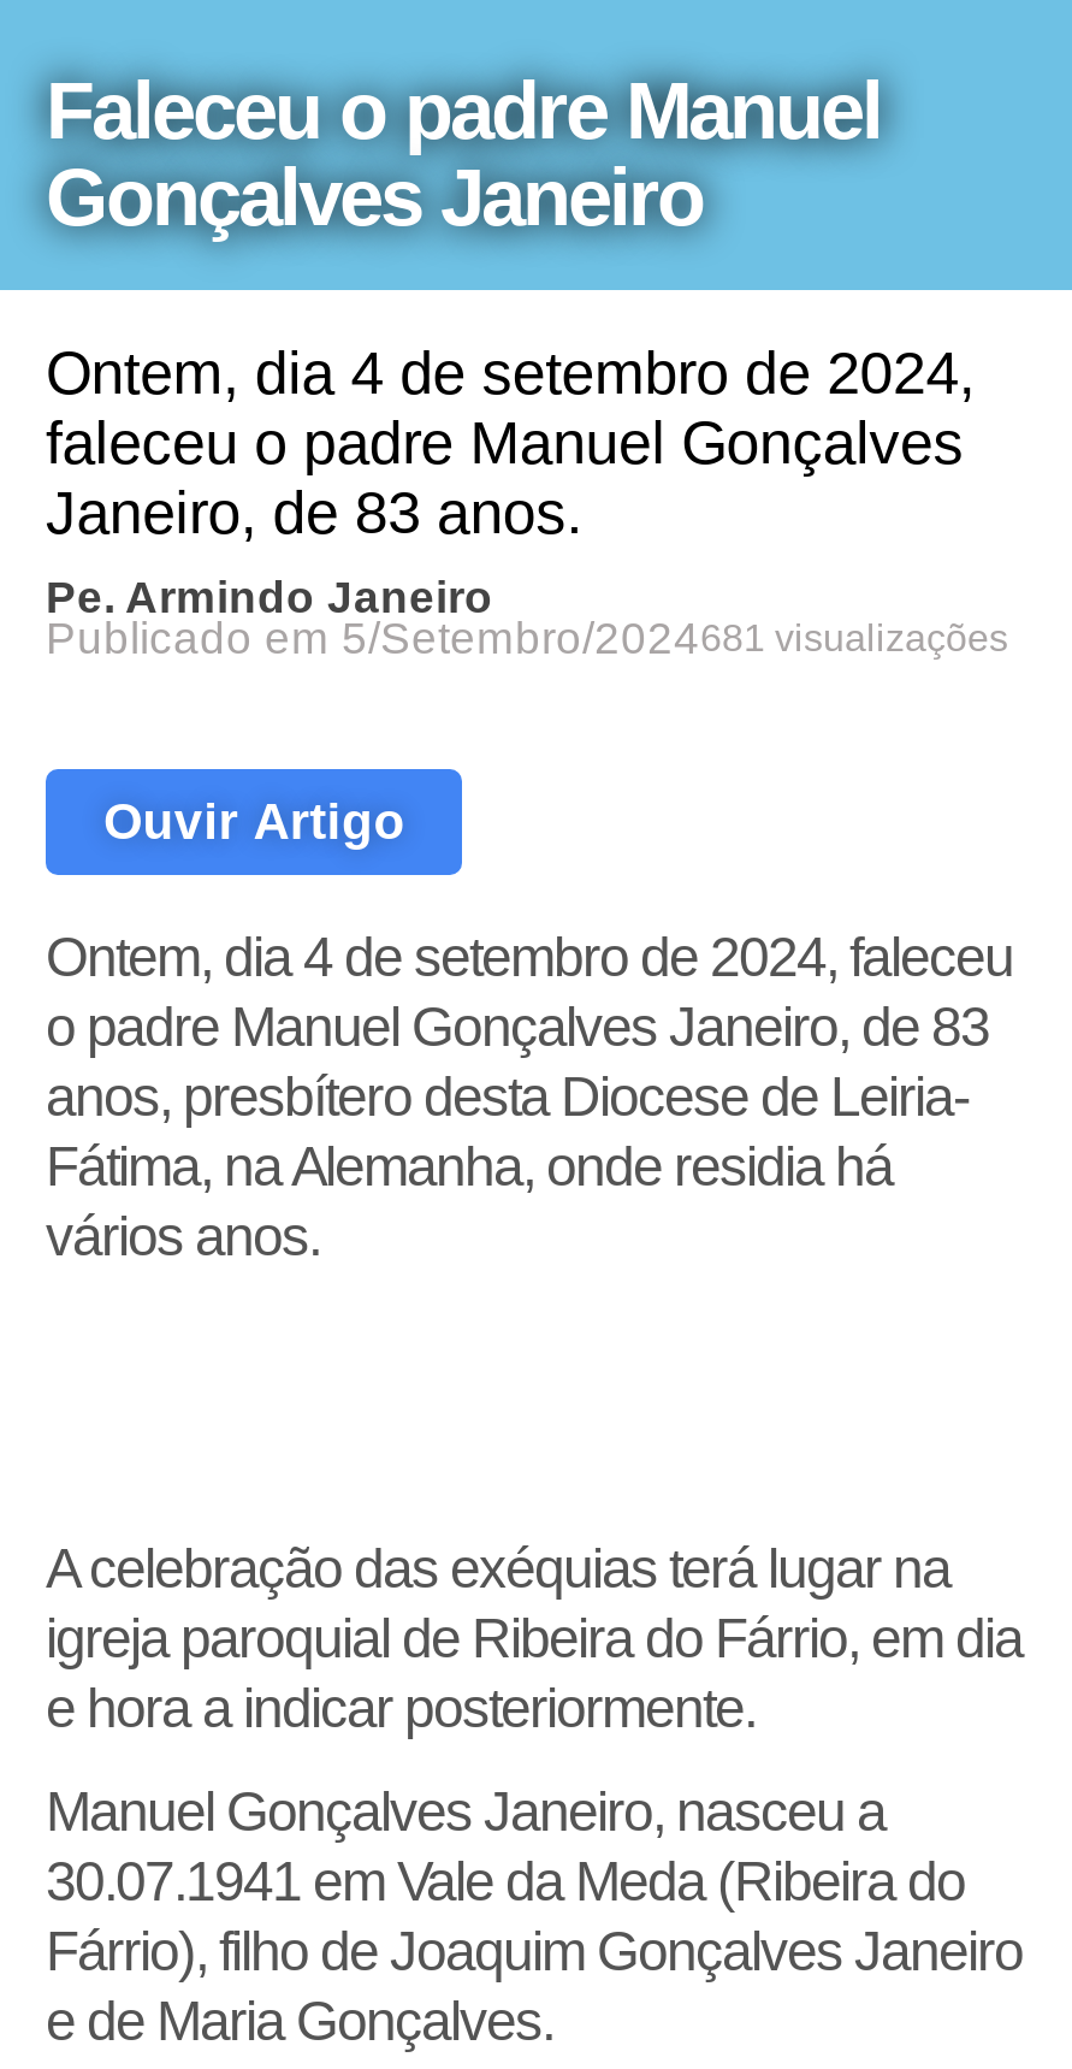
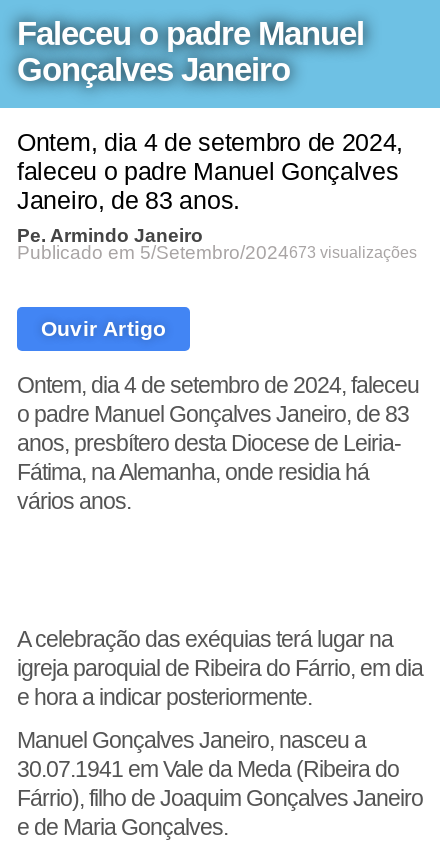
[46,613,1008,663] Publicado em 5/Setembro/2024681 visualizações -> [17,242,417,263] Publicado em 5/Setembro/2024673 visualizações

